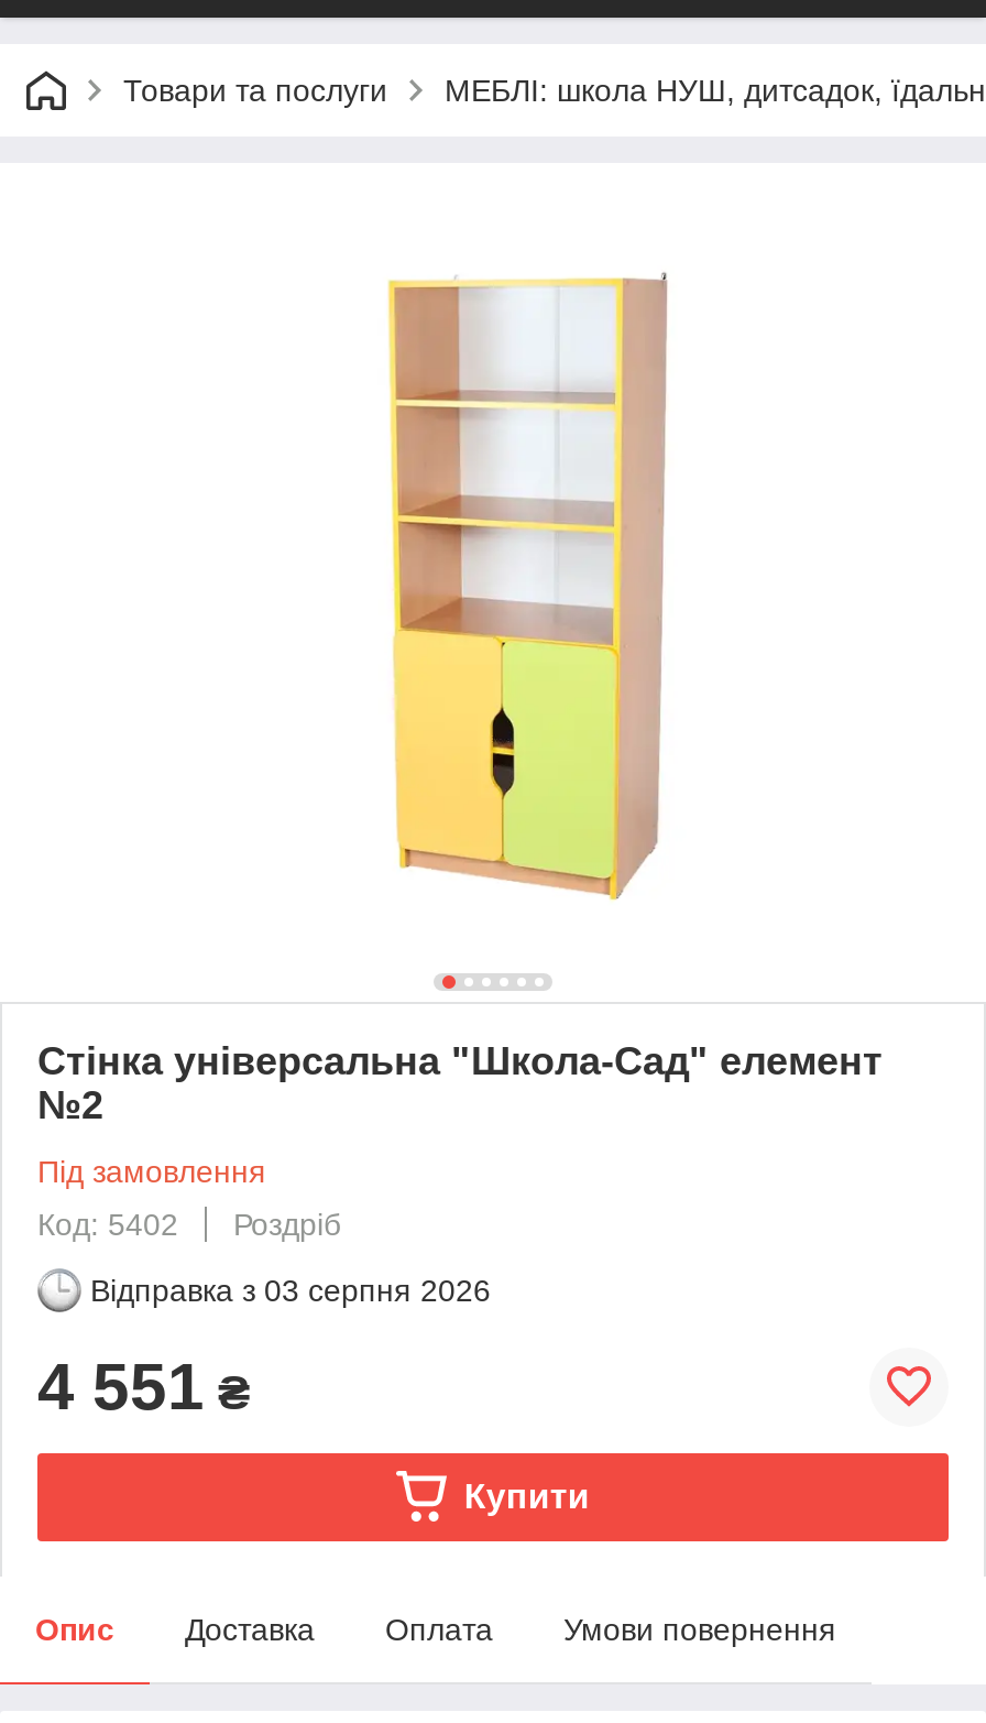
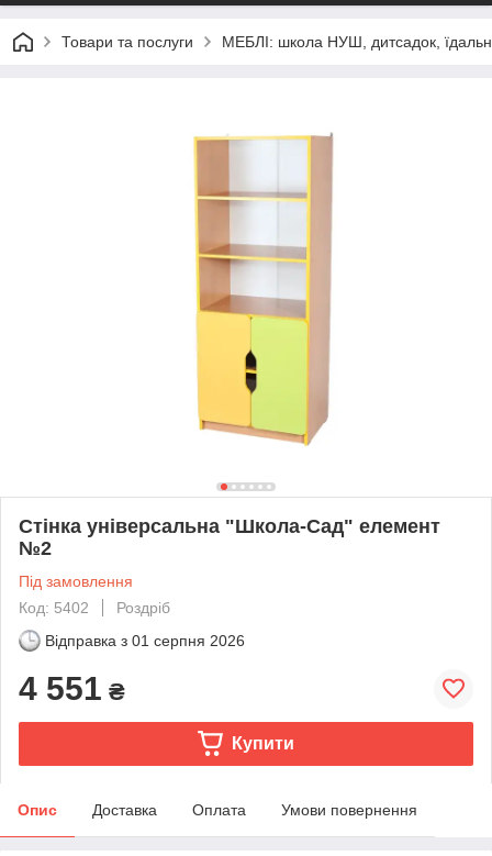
[90,1272,491,1307] Відправка з 03 серпня 2026 -> [45,632,245,649] Відправка з 01 серпня 2026

